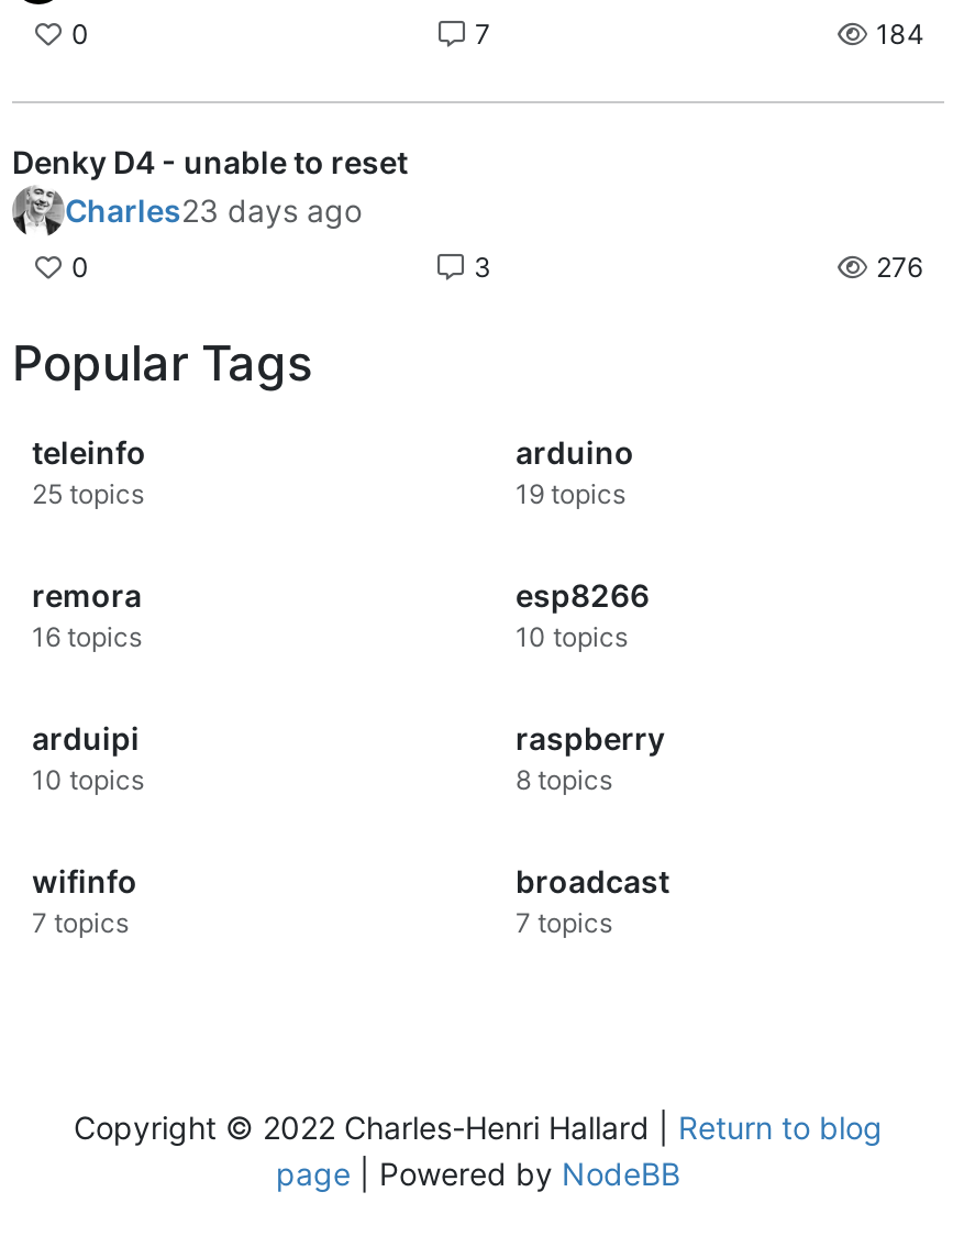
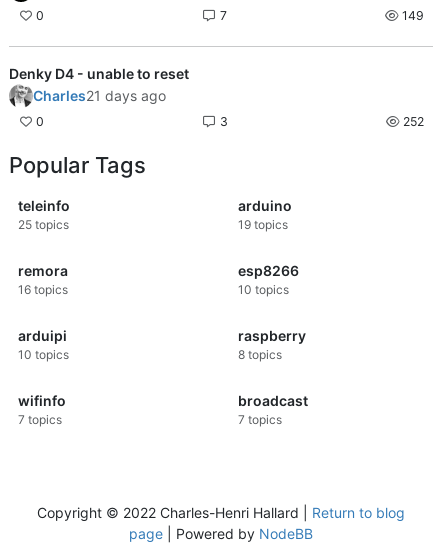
[869,17,924,50] 184 -> [399,8,424,23] 149
[65,191,362,228] Charles23 days ago -> [33,87,166,104] Charles21 days ago
[869,250,924,283] 276 -> [400,114,424,129] 252

